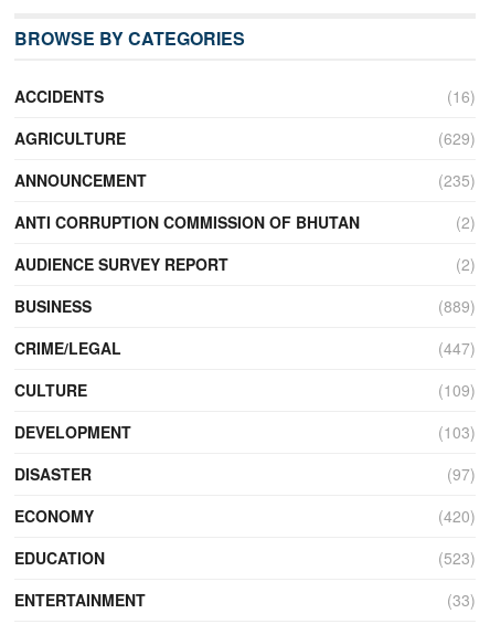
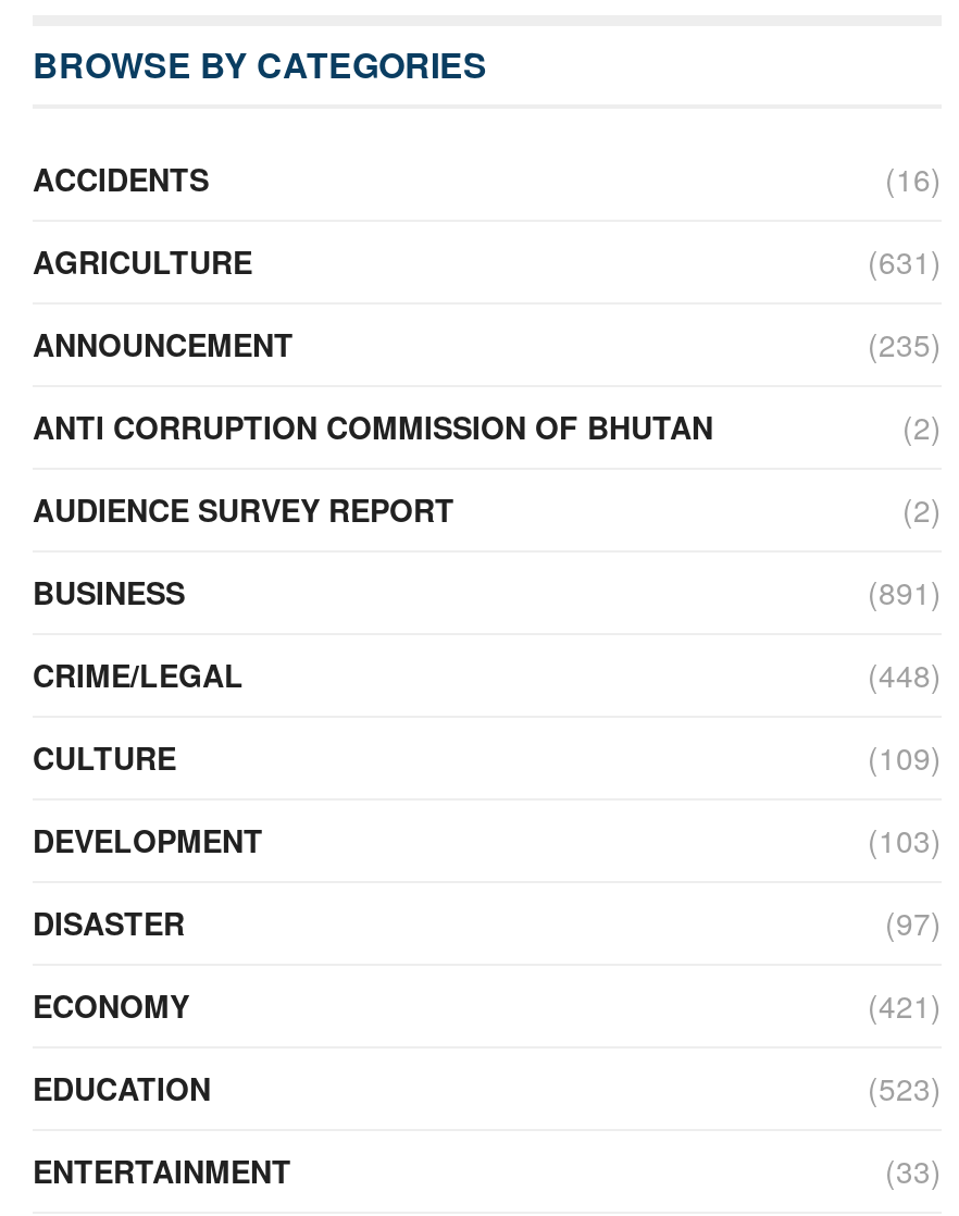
[438,127,476,149] (629) -> [868,241,942,284] (631)
[438,294,476,317] (889) -> [868,571,942,615] (891)
[438,336,476,358] (447) -> [868,654,942,697] (448)
[438,504,476,526] (420) -> [868,985,942,1028] (421)

